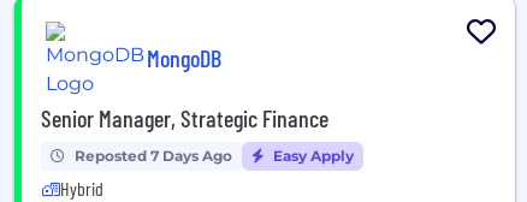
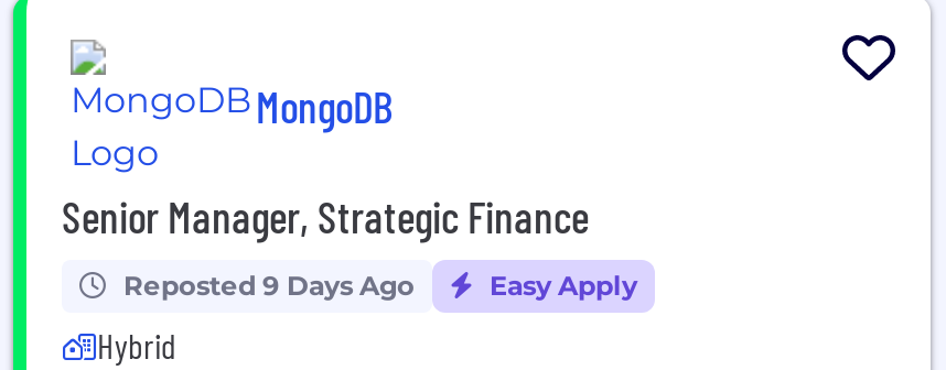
[75,146,232,164] Reposted 7 Days Ago -> [123,268,415,301] Reposted 9 Days Ago

